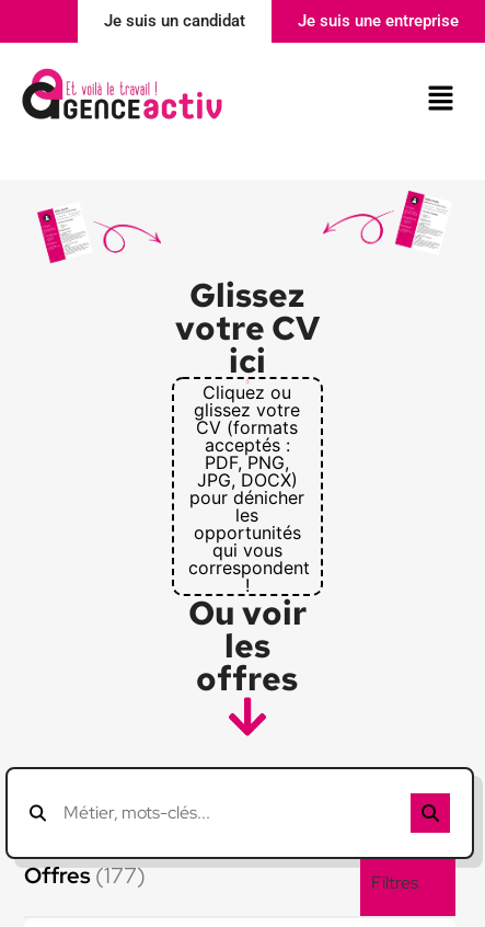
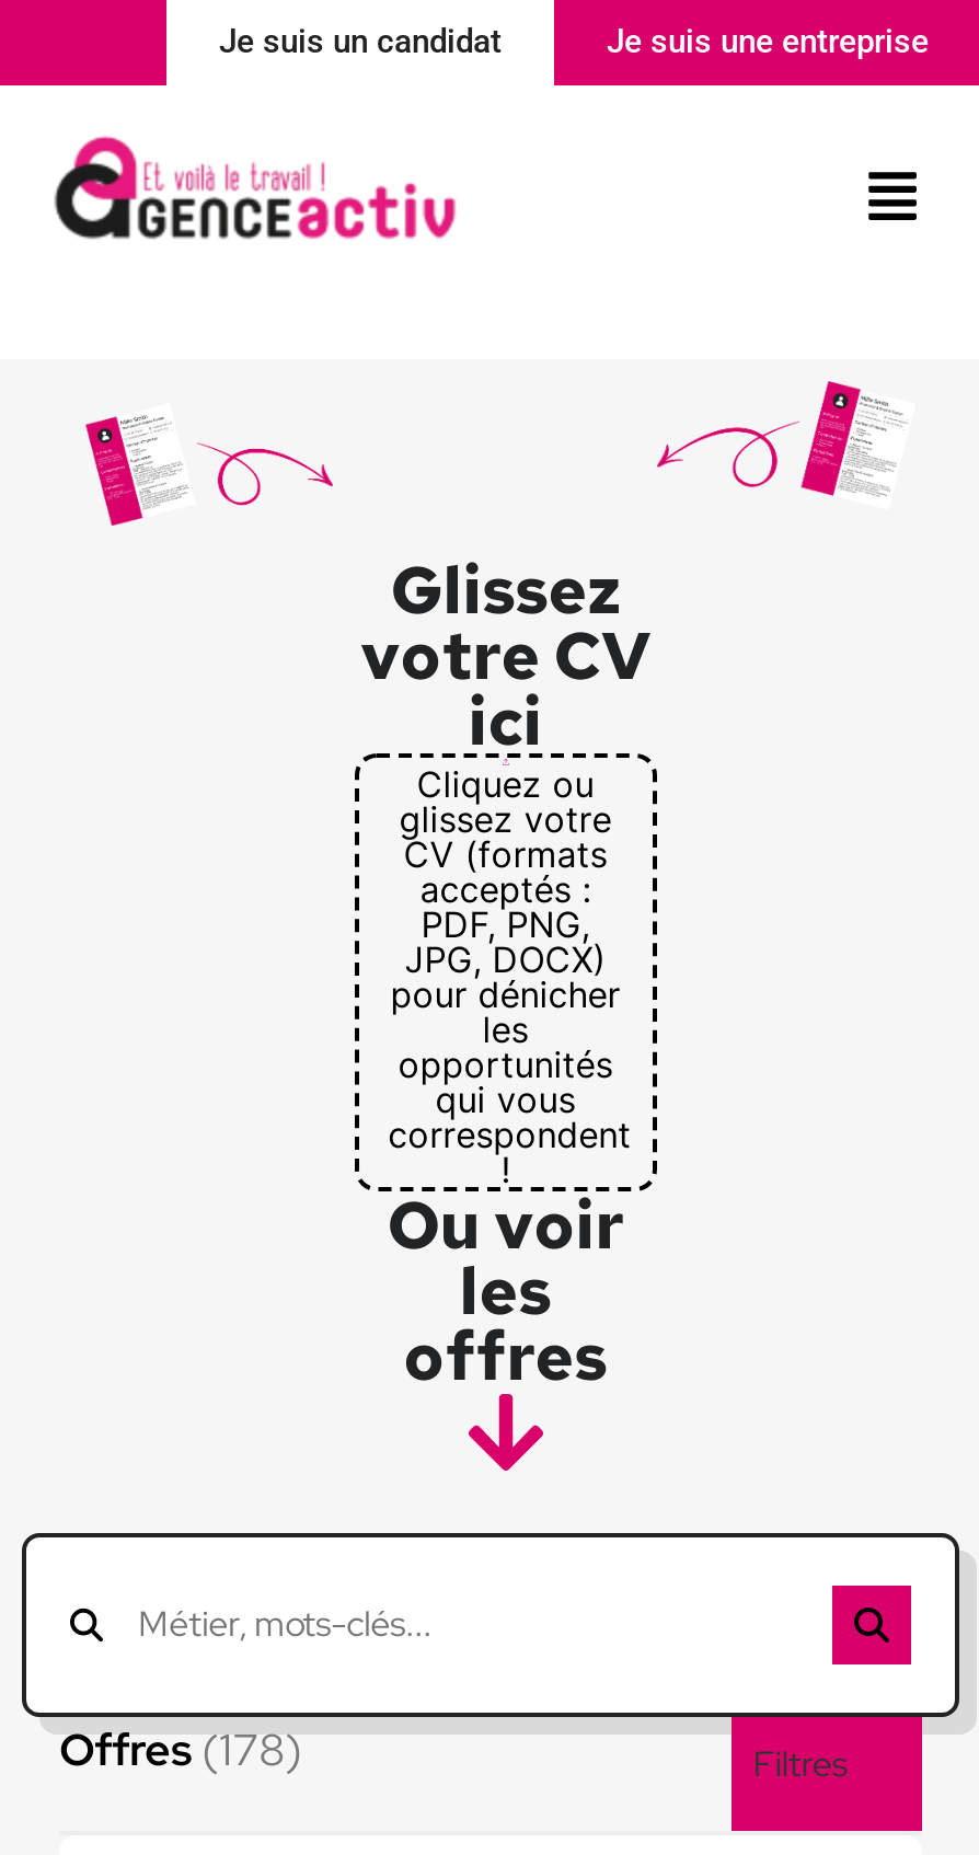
[24,861,146,890] Offres (177) -> [59,1721,302,1778] Offres (178)

